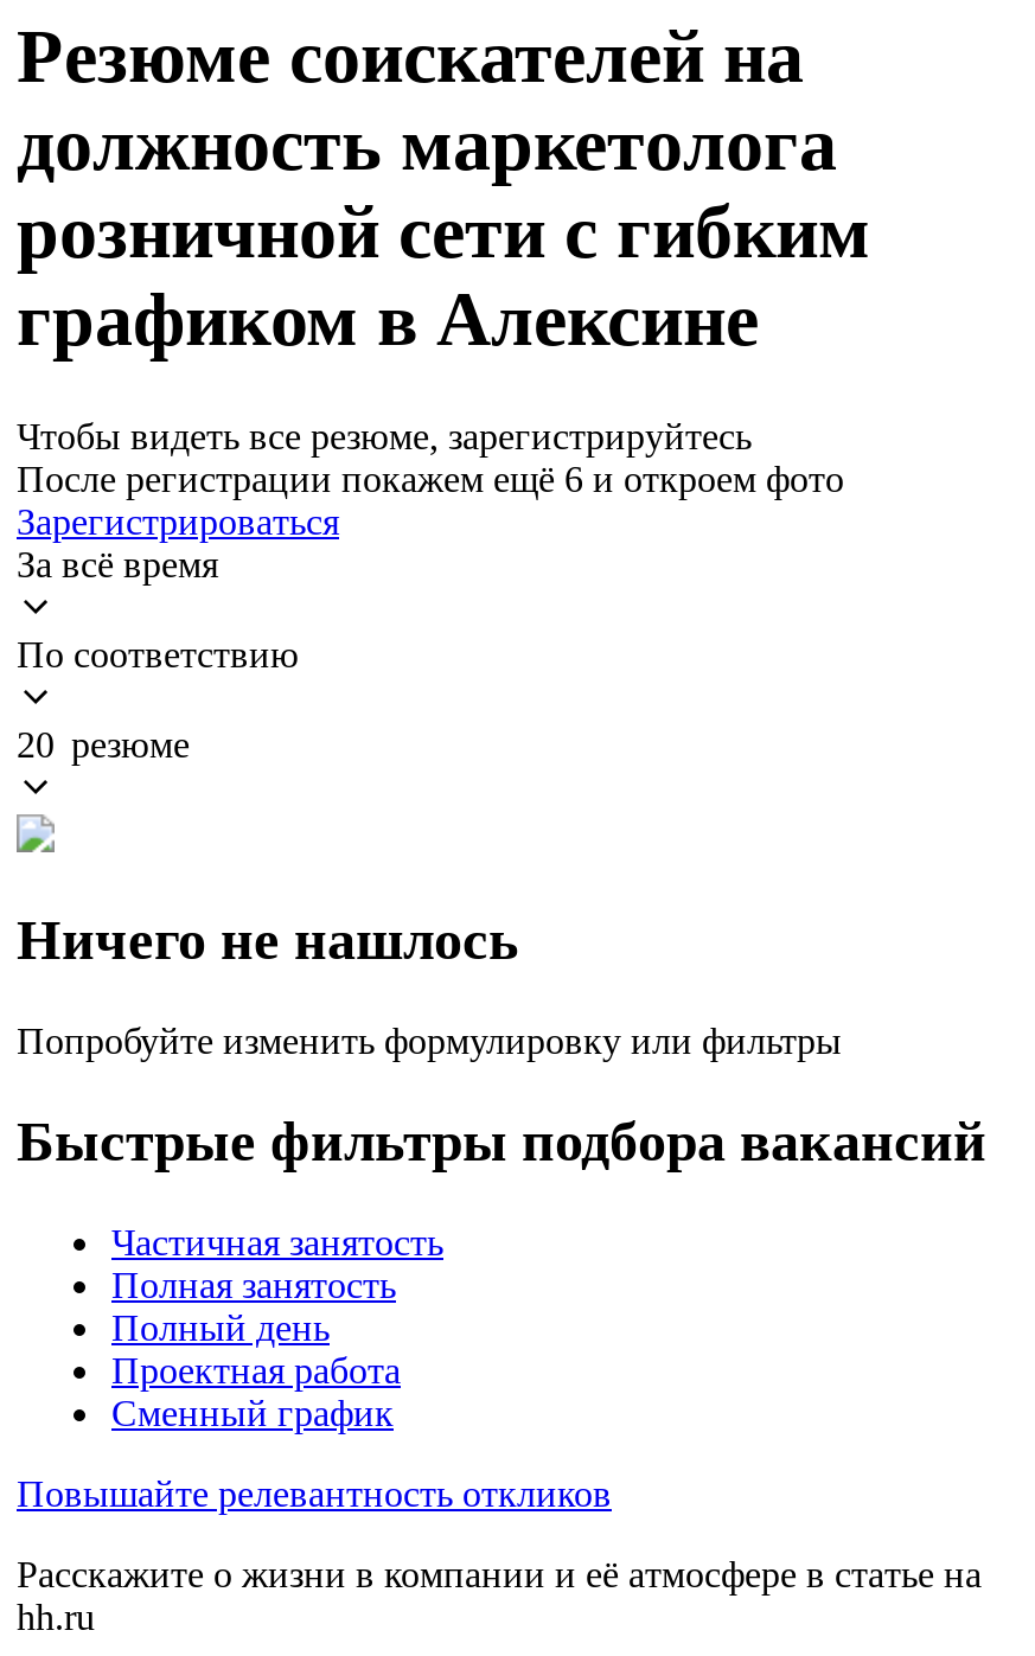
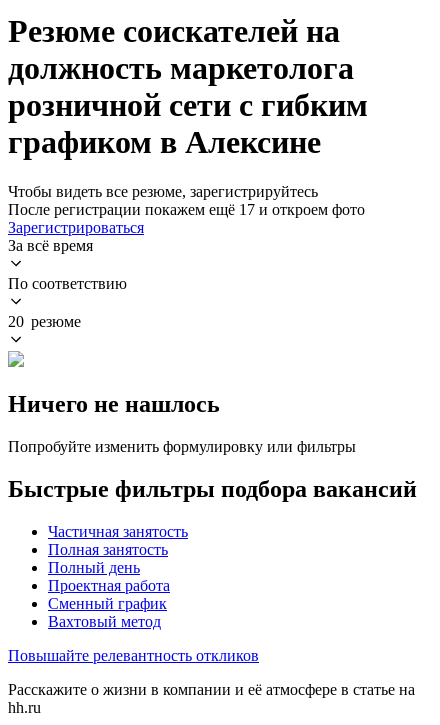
[17,459,844,499] После регистрации покажем ещё 6 и откроем фото -> [8,201,365,218] После регистрации покажем ещё 17 и откроем фото
none -> [48,612,161,629] Вахтовый метод

